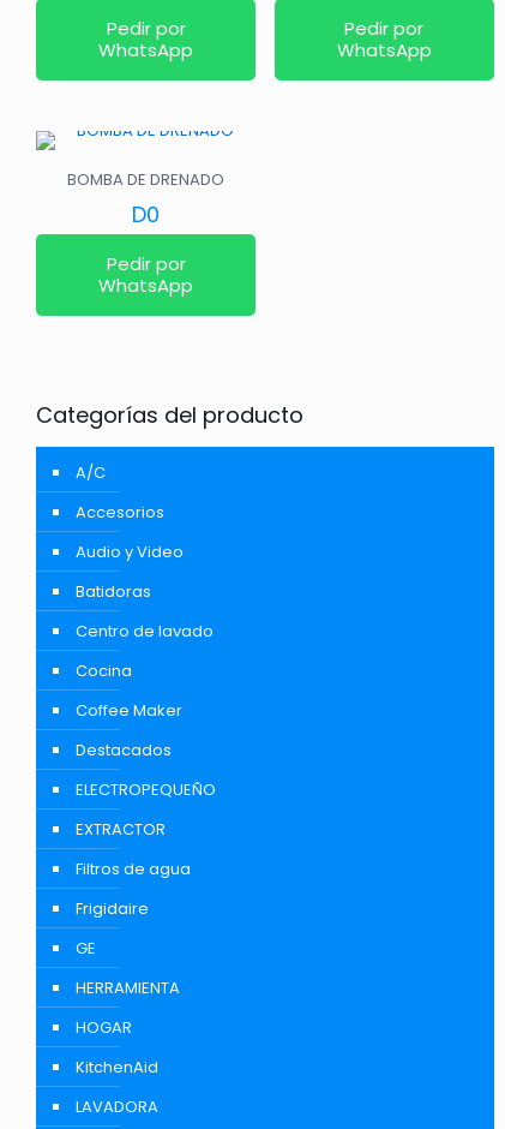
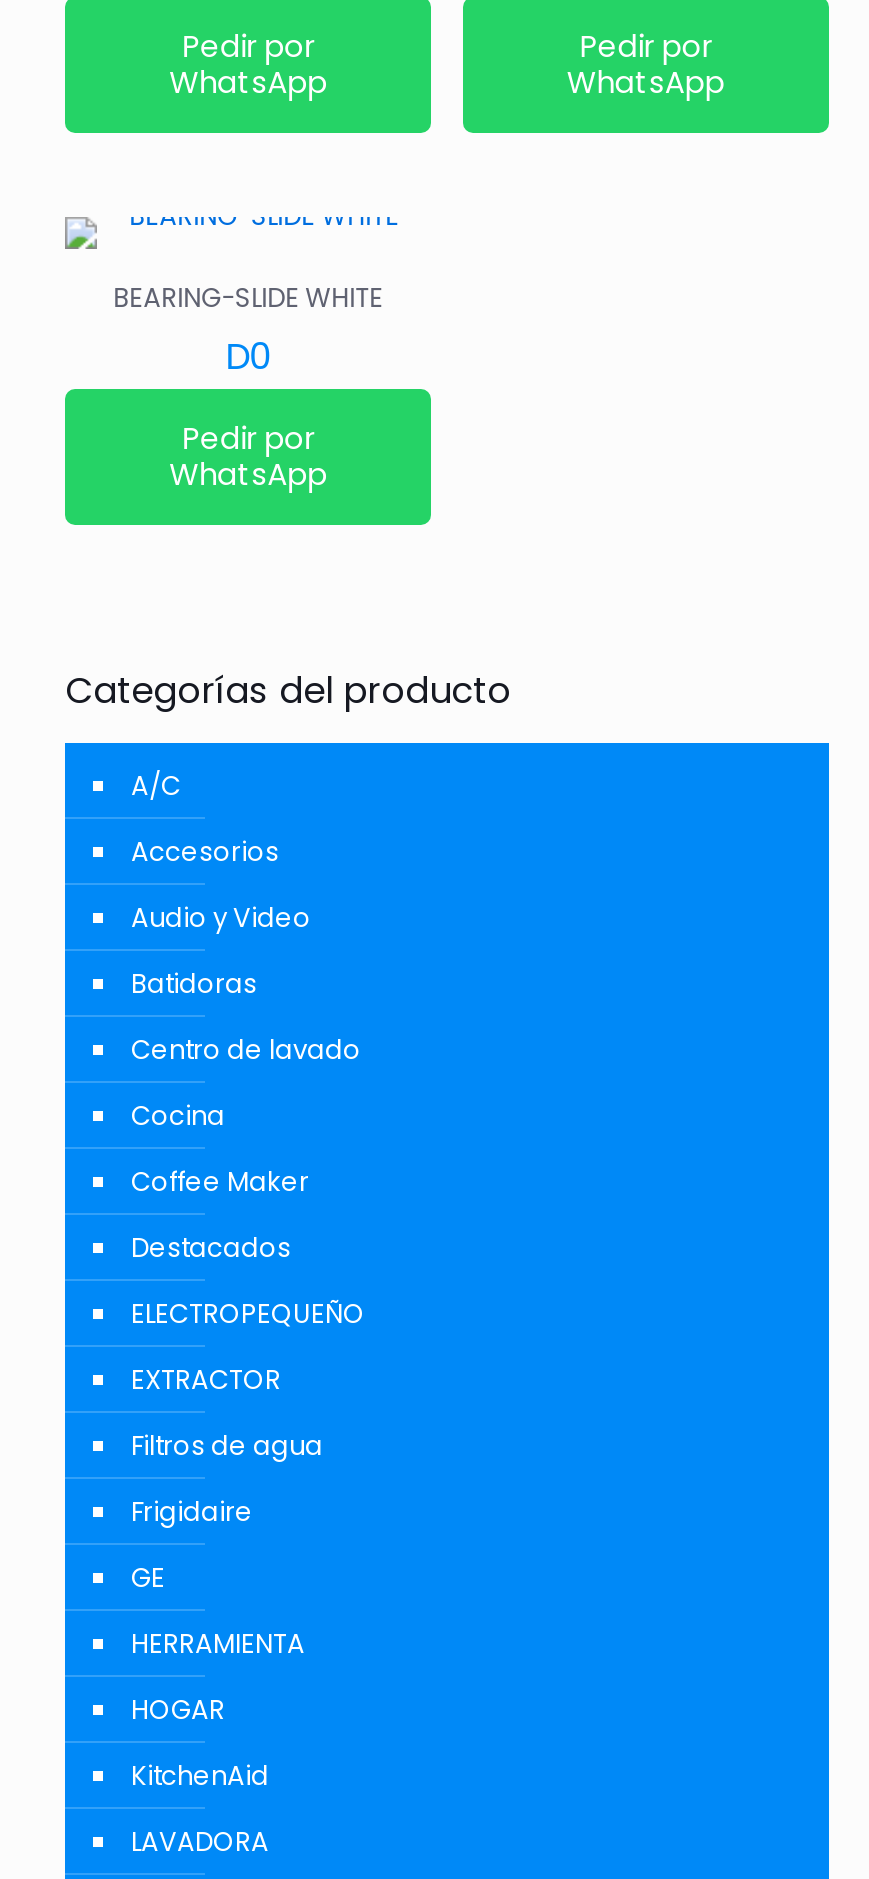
[67,168,225,191] BOMBA DE DRENADO -> [113,280,383,318] BEARING-SLIDE WHITE

